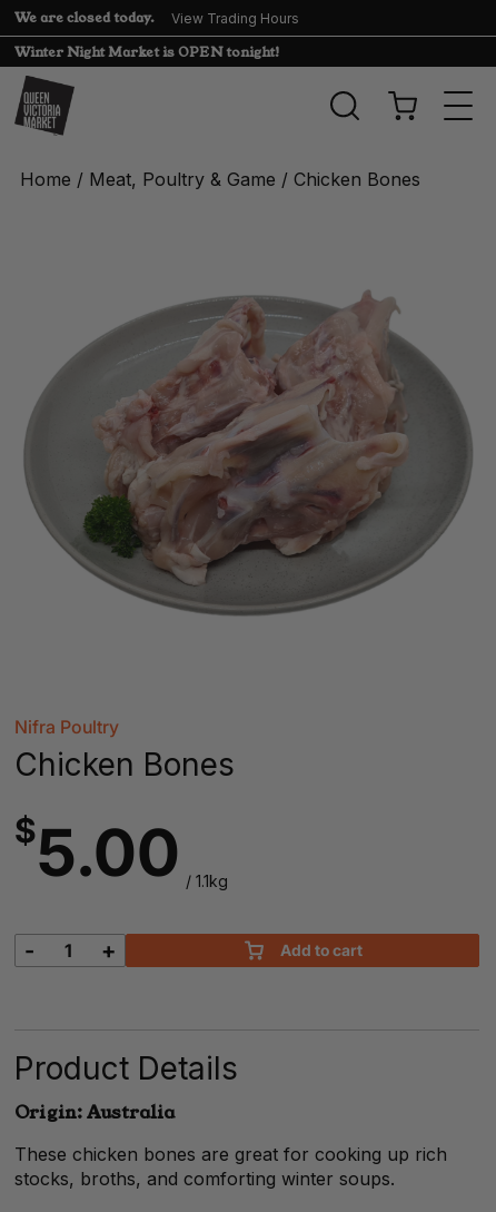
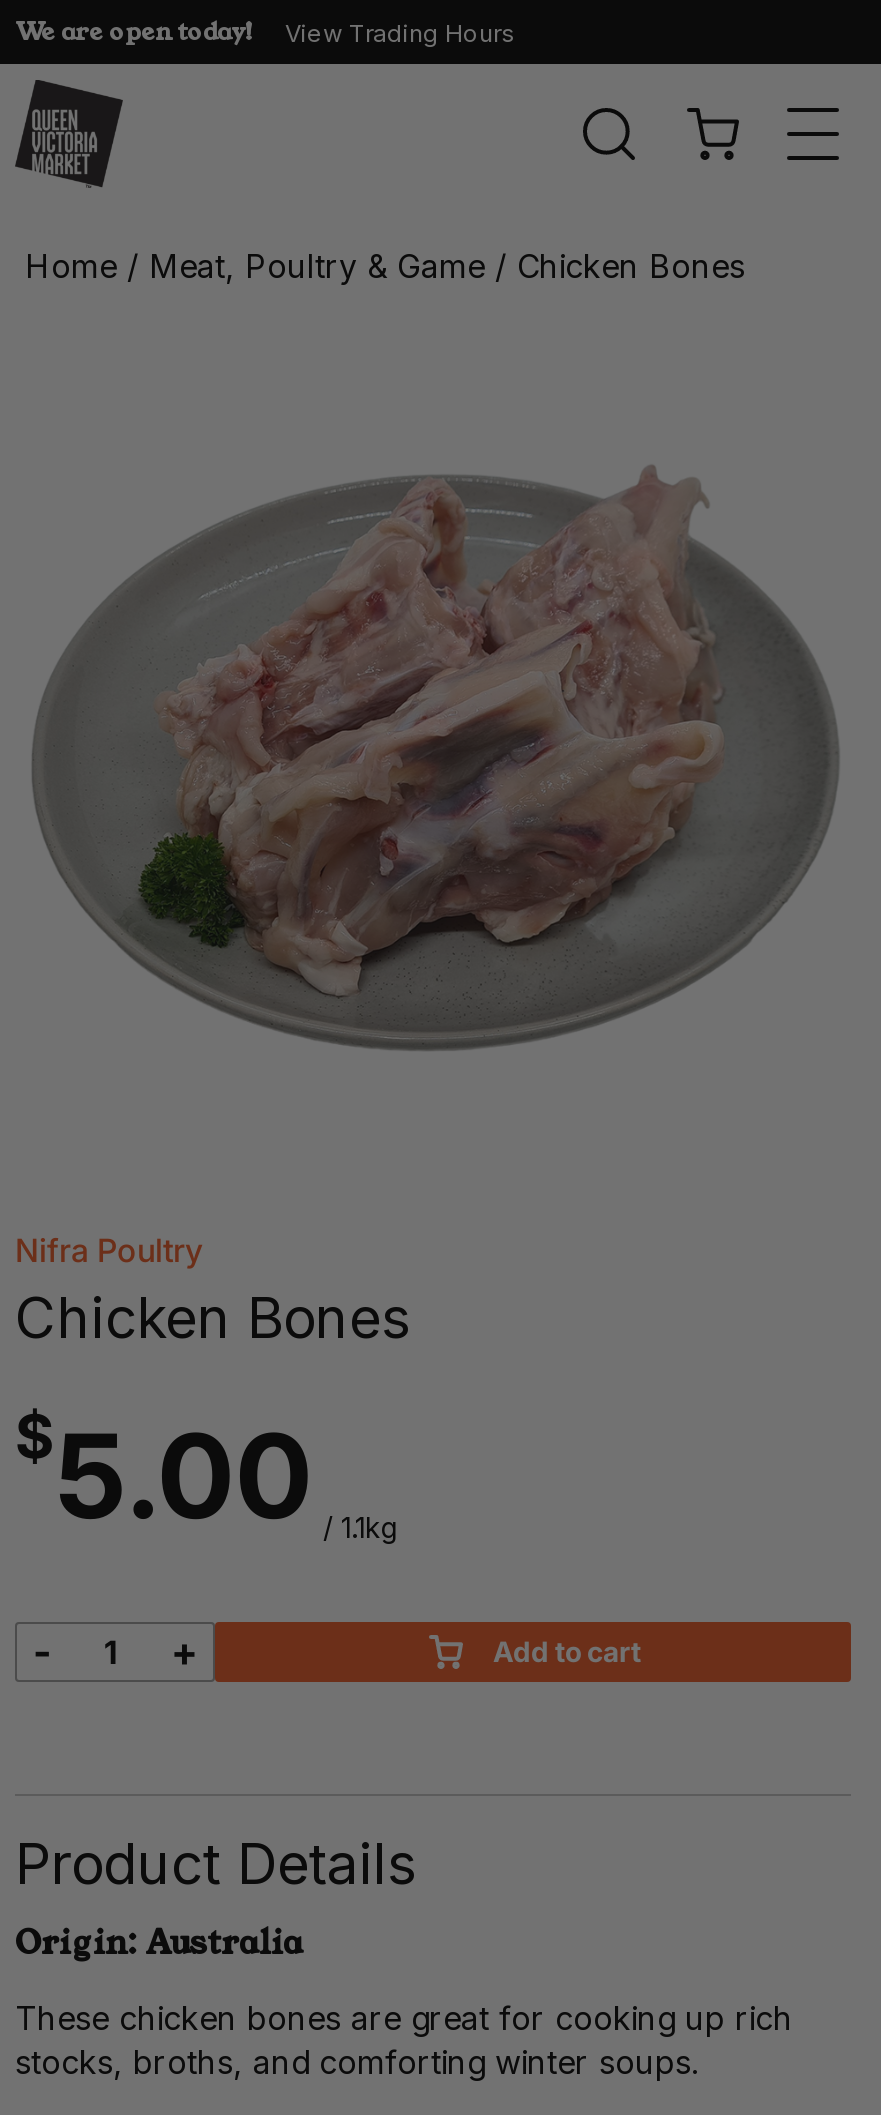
[14,8,155,27] We are closed today. -> [15,14,255,48] We are open today!
[14,42,280,61] Winter Night Market is OPEN tonight! -> none

